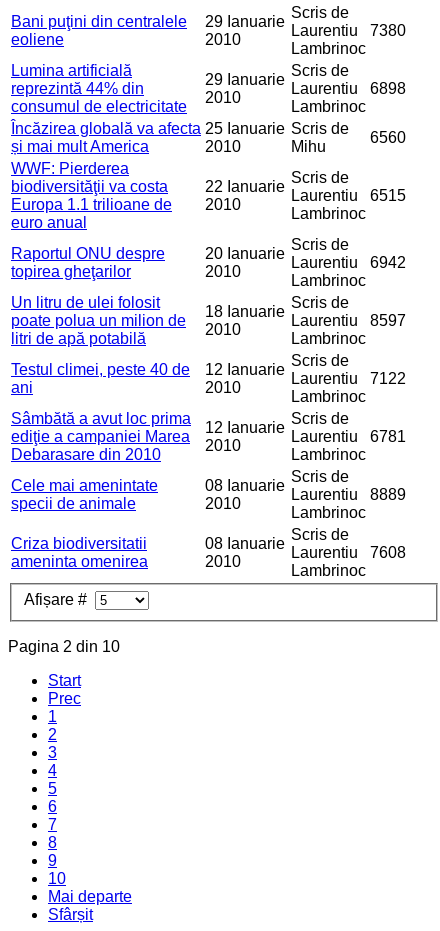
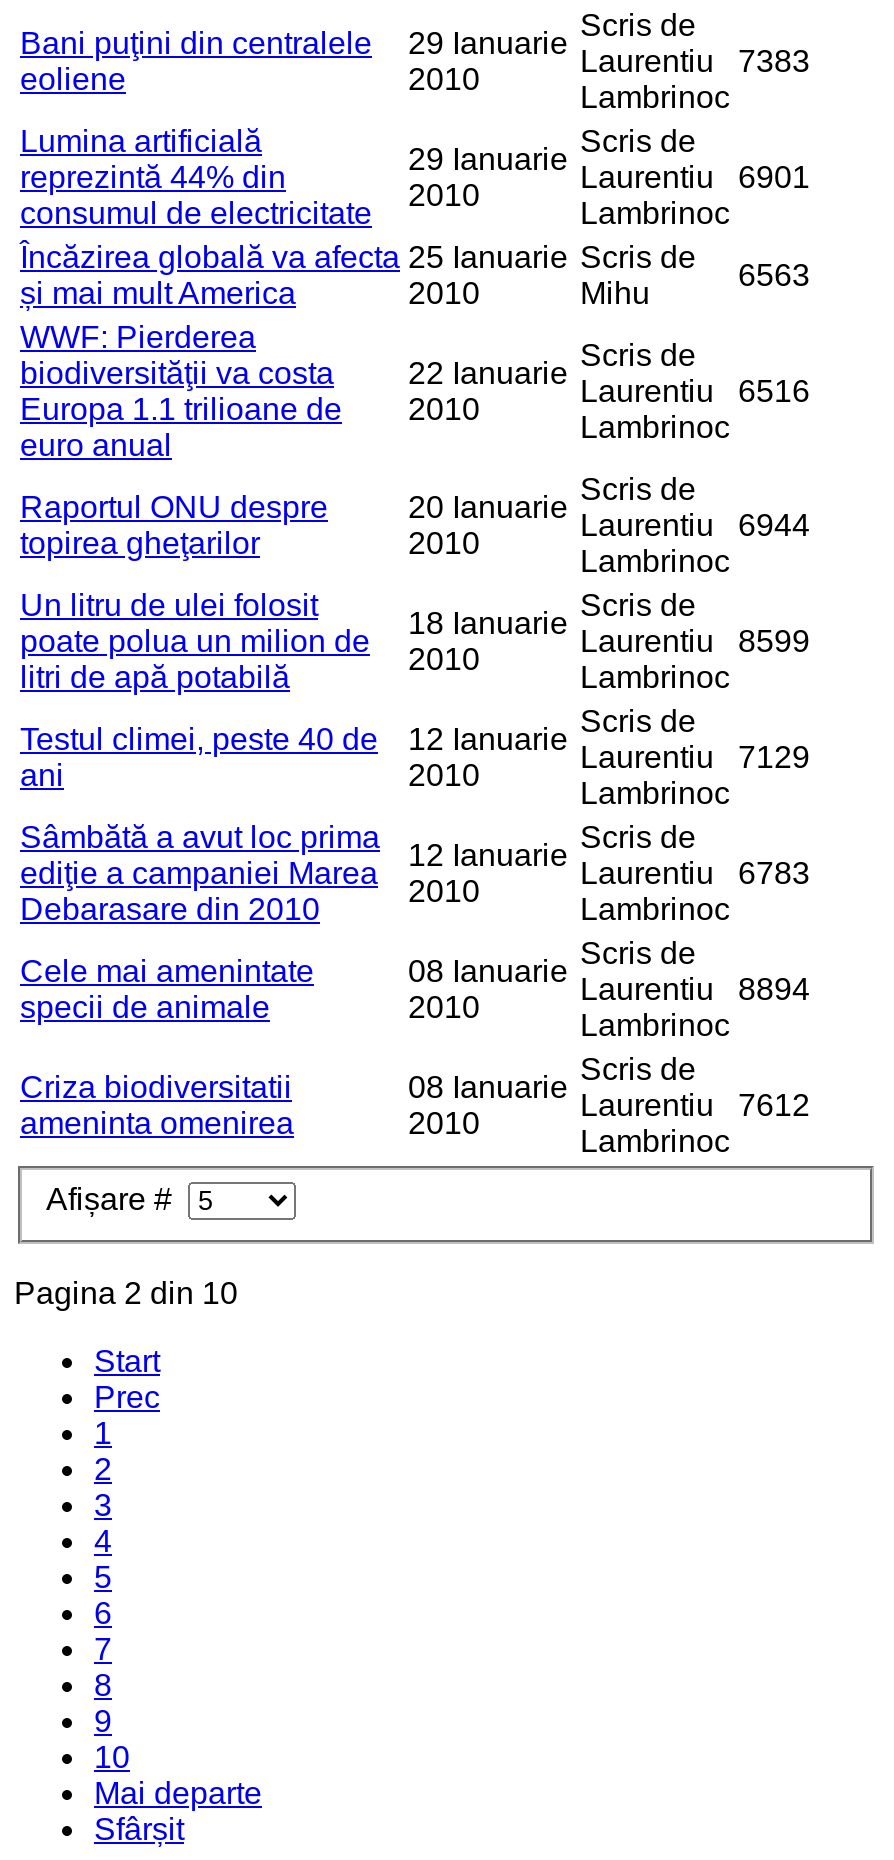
[291,22,406,39] Laurentiu 7380 -> [580,44,810,78] Laurentiu 7383
[291,80,406,97] Laurentiu 6898 -> [580,160,810,194] Laurentiu 6901
[370,129,406,146] 6560 -> [738,258,810,292] 6563
[291,187,406,204] Laurentiu 6515 -> [580,374,810,408] Laurentiu 6516
[291,254,406,271] Laurentiu 6942 -> [580,508,810,542] Laurentiu 6944
[291,312,406,329] Laurentiu 8597 -> [580,624,810,658] Laurentiu 8599
[291,370,406,387] Laurentiu 7122 -> [580,740,810,774] Laurentiu 7129
[291,428,406,445] Laurentiu 6781 -> [580,856,810,890] Laurentiu 6783
[291,486,406,503] Laurentiu 8889 -> [580,972,810,1006] Laurentiu 8894
[291,544,406,561] Laurentiu 7608 -> [580,1088,810,1122] Laurentiu 7612

